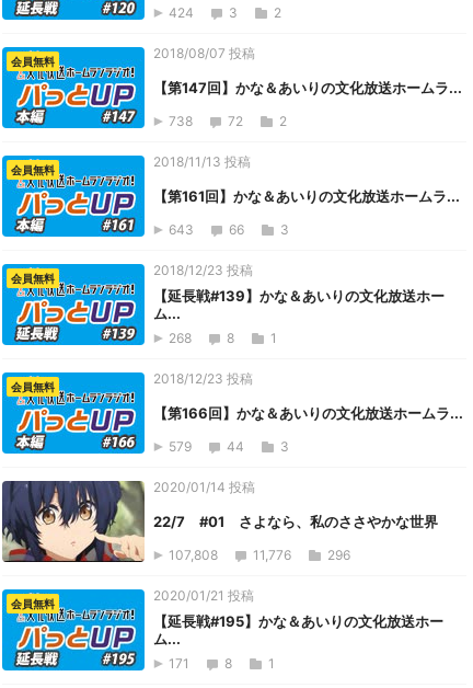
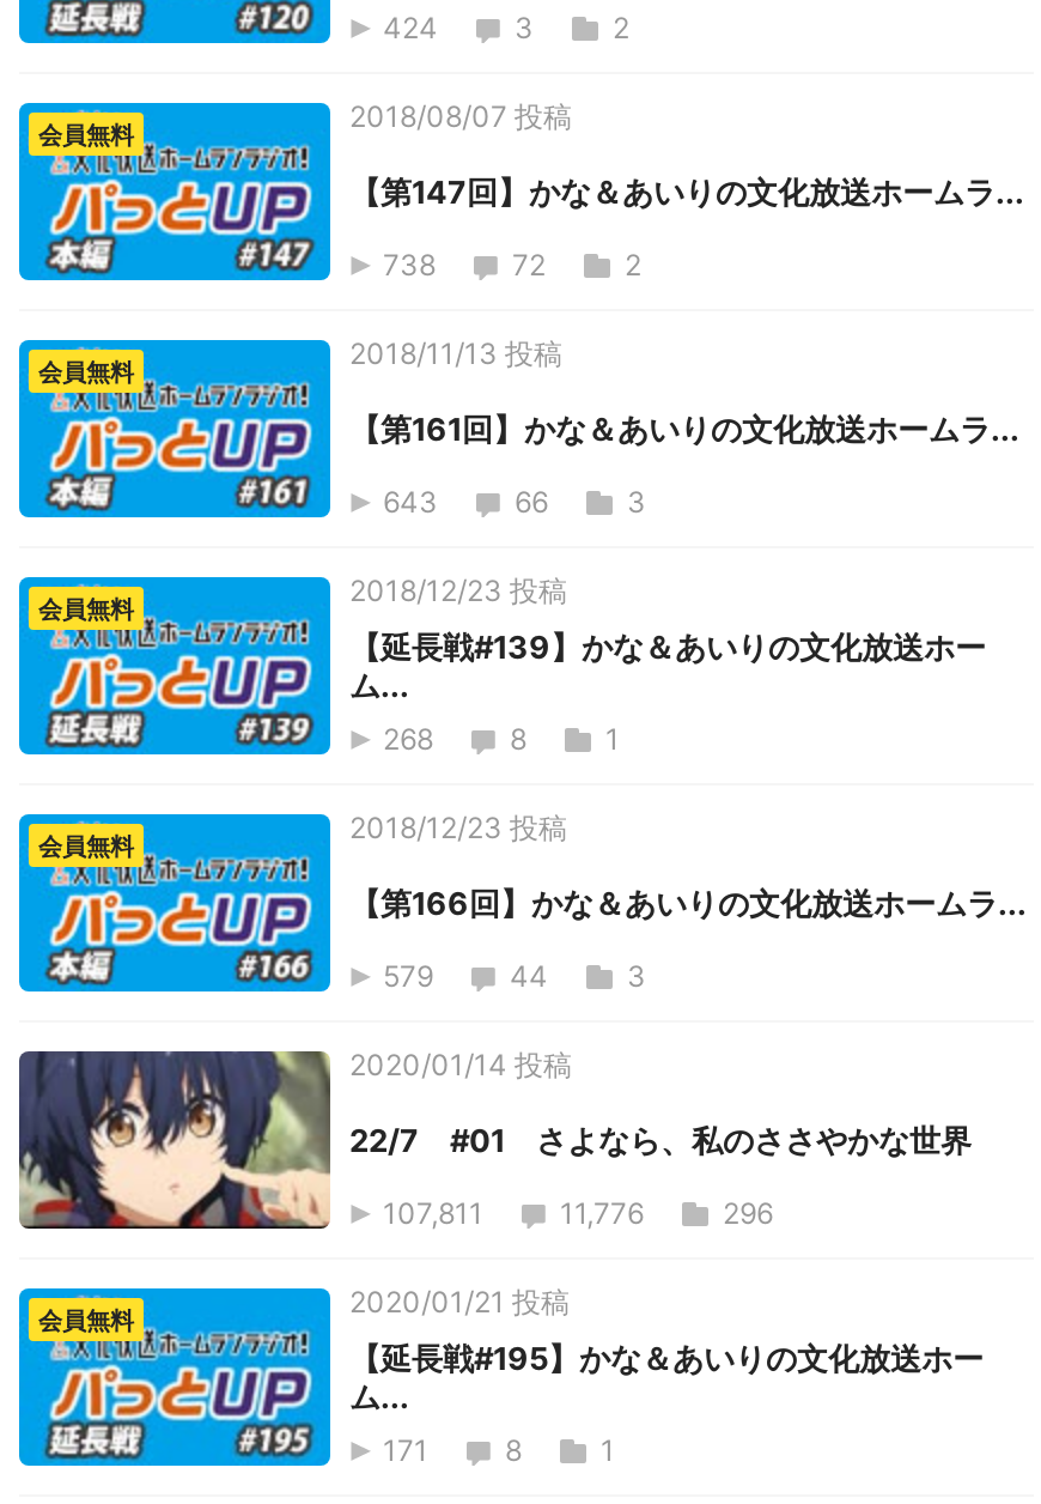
[169,547,218,563] 107,808 -> [383,1195,483,1231] 107,811

